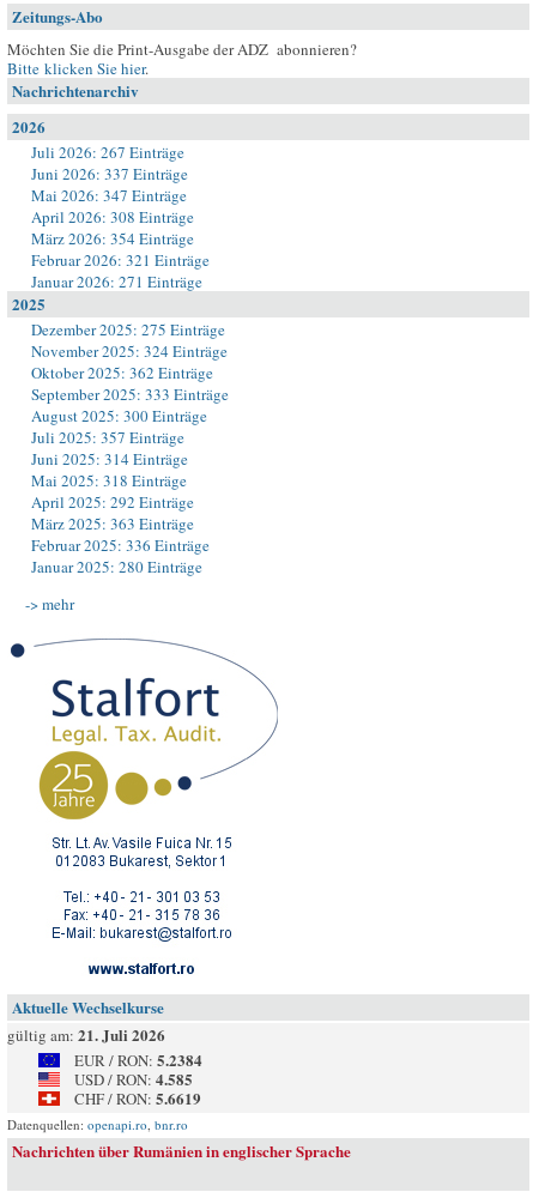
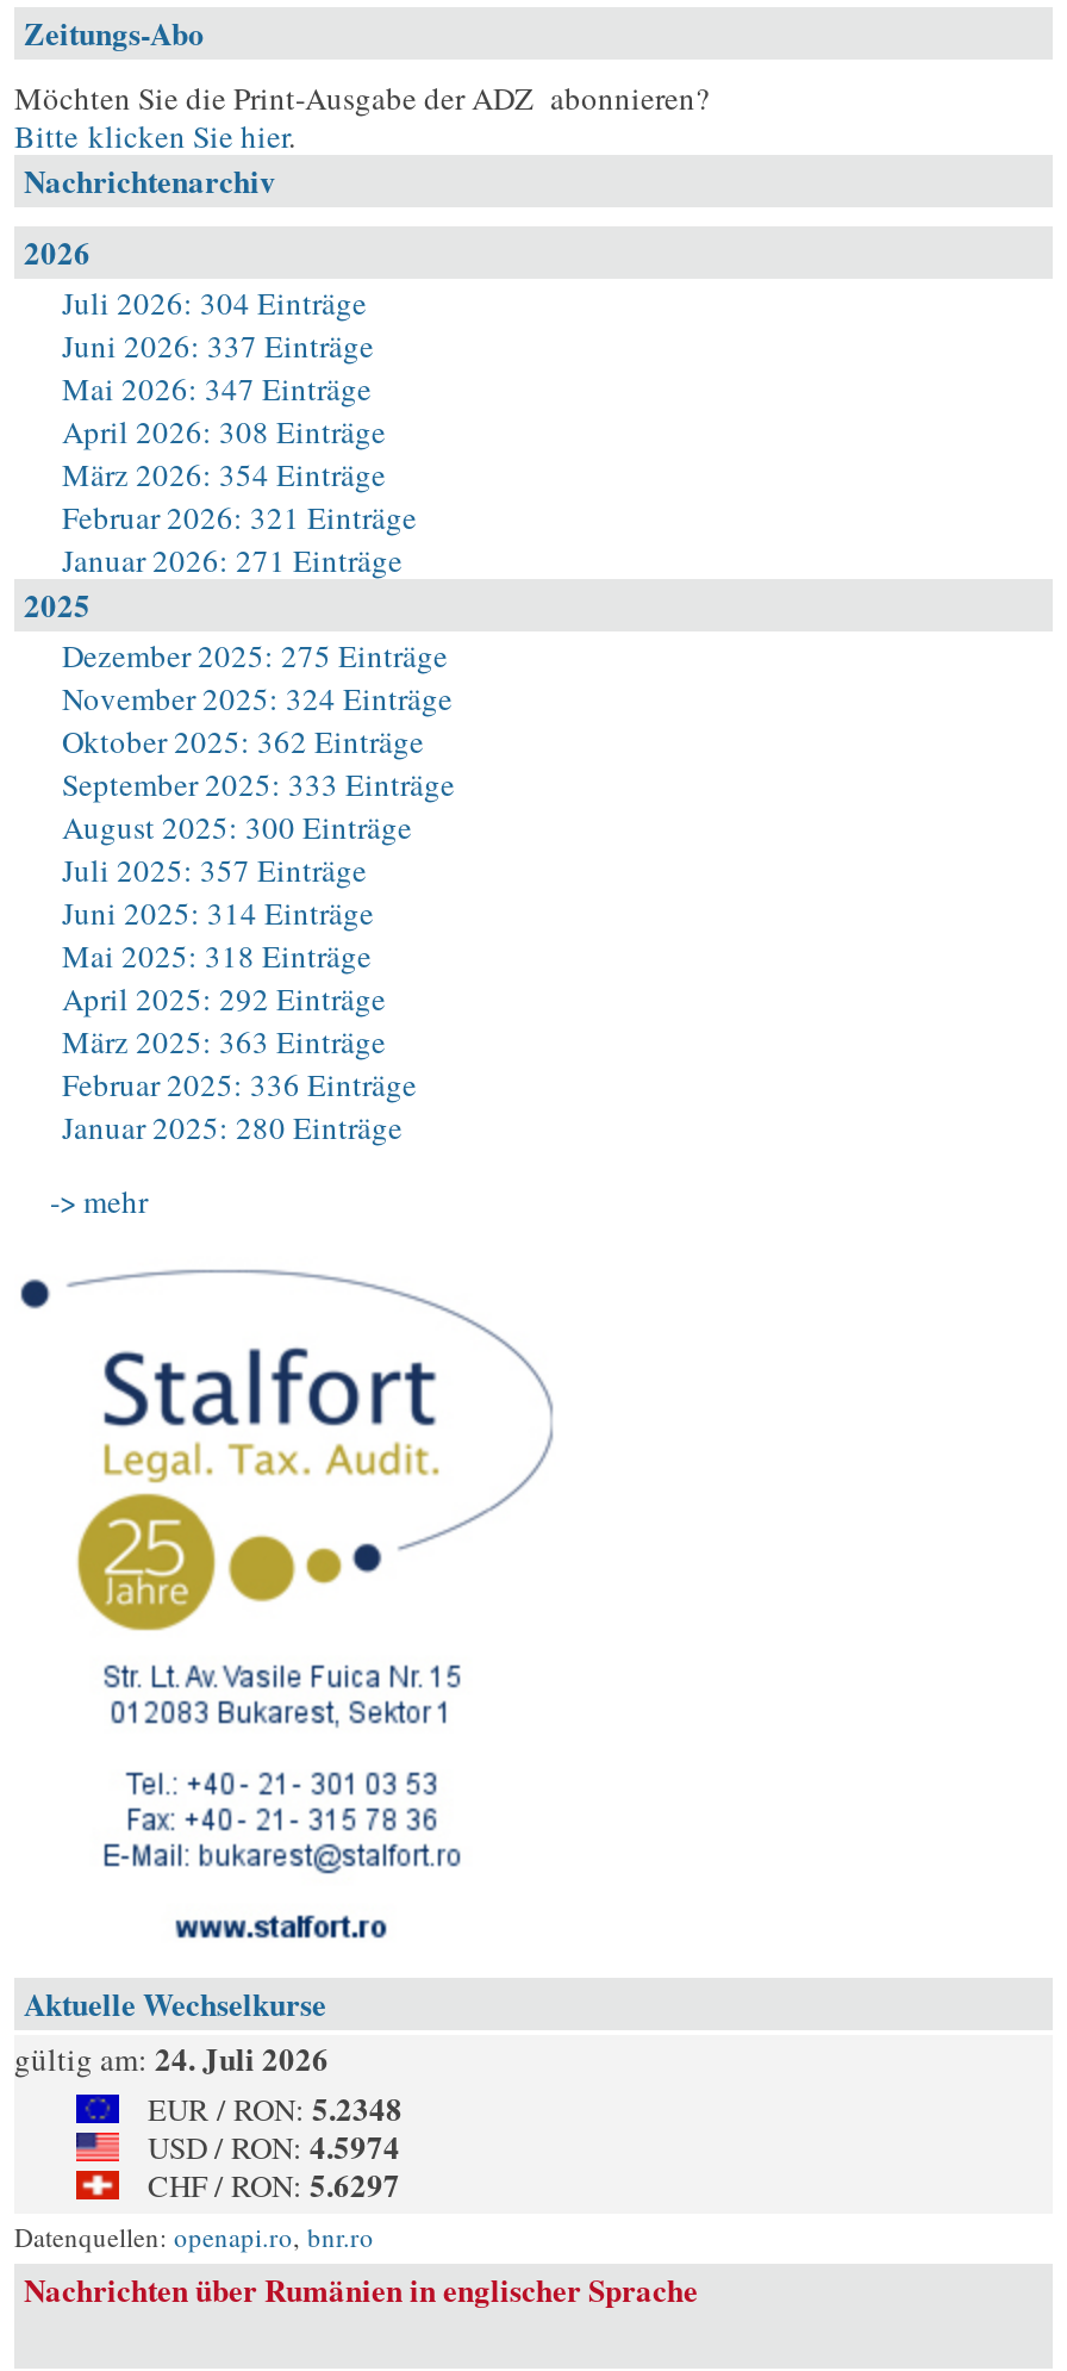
[31,141,184,163] Juli 2026: 267 Einträge -> [62,281,367,324] Juli 2026: 304 Einträge
[7,1023,165,1046] gültig am: 21. Juli 2026 -> [14,2035,329,2080] gültig am: 24. Juli 2026
[74,1048,202,1071] EUR / RON: 5.2384 -> [148,2085,403,2130] EUR / RON: 5.2348
[74,1067,193,1090] USD / RON: 4.585 -> [148,2123,400,2168] USD / RON: 4.5974
[74,1087,201,1109] CHF / RON: 5.6619 -> [148,2161,400,2207] CHF / RON: 5.6297

